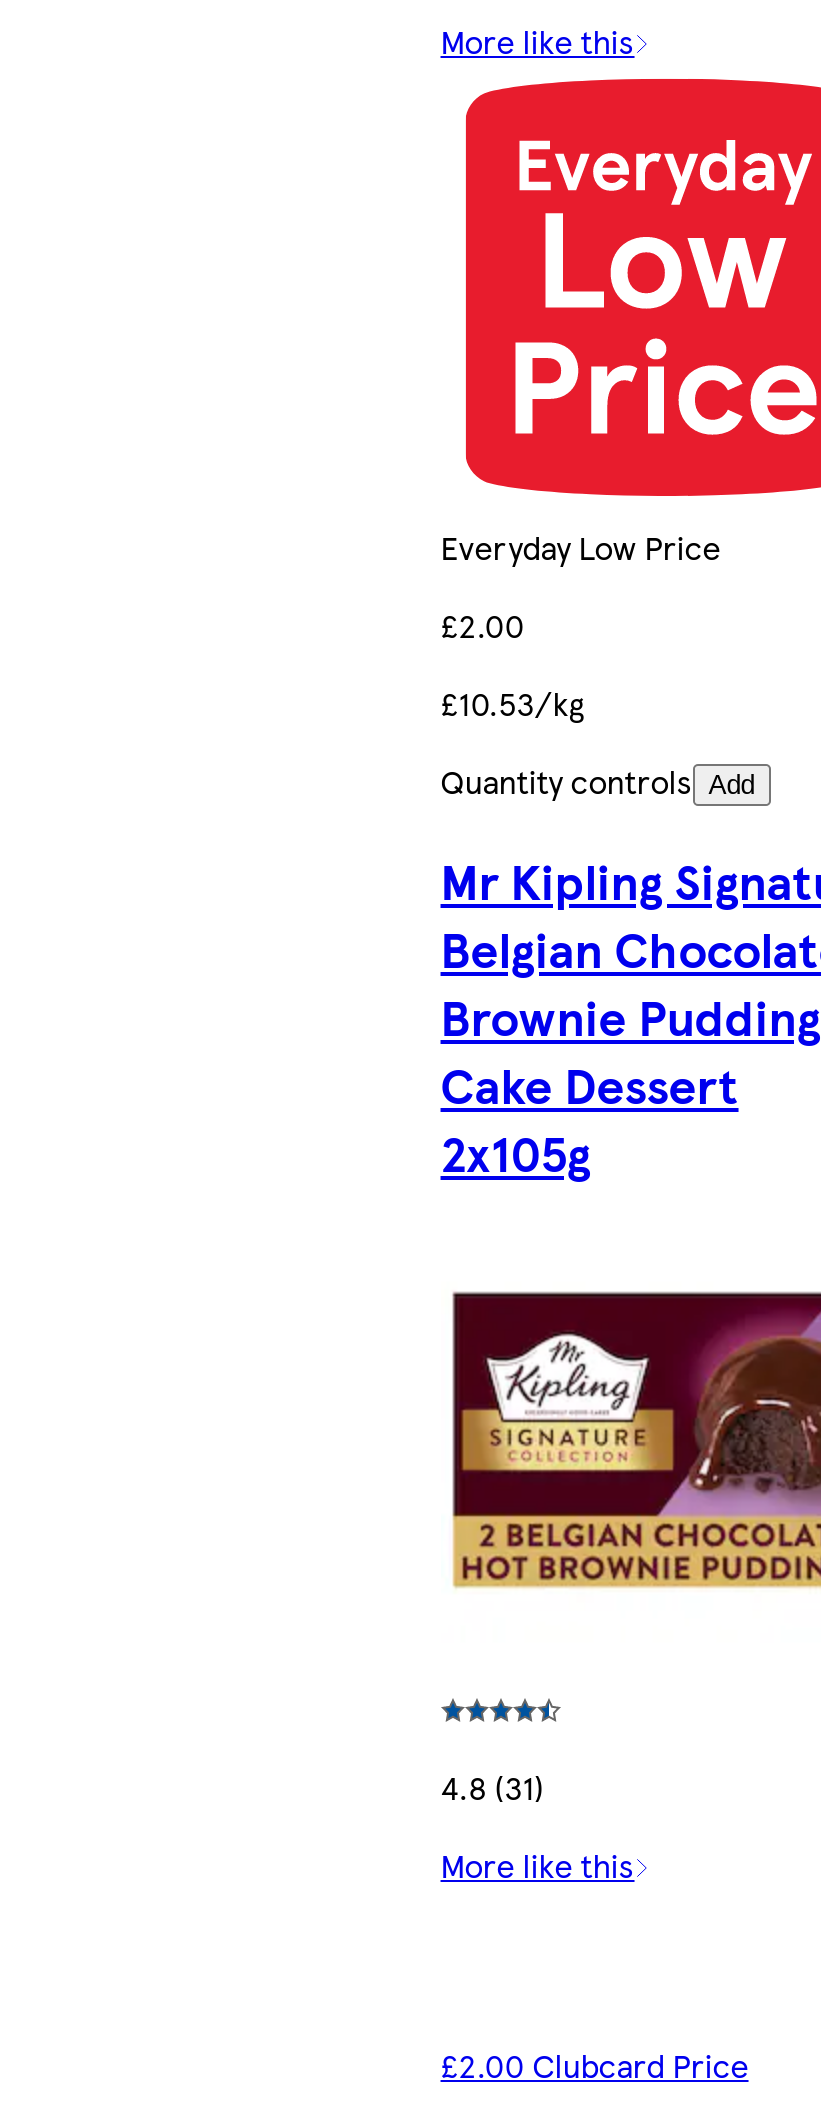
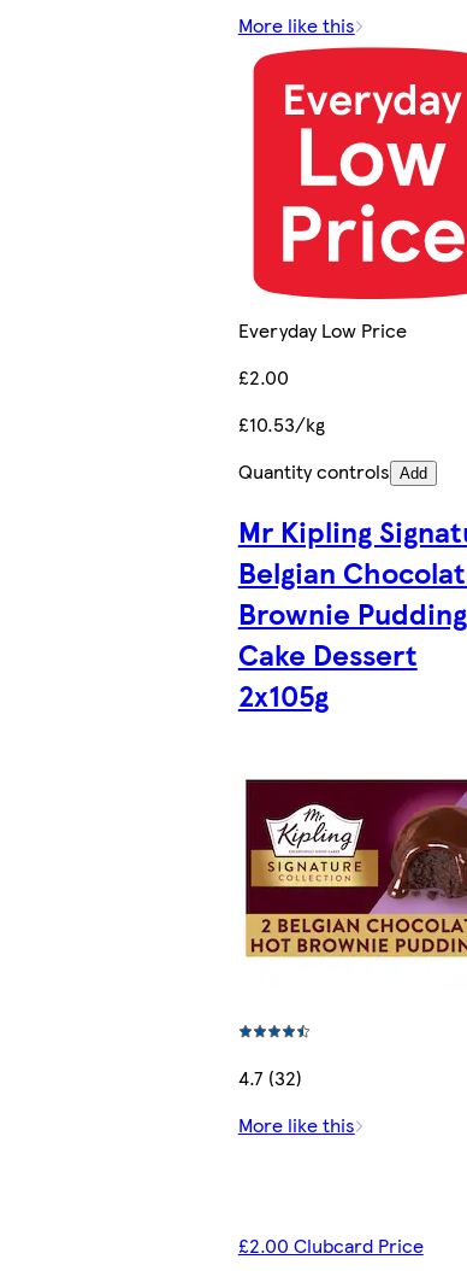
[441,1764,545,1810] 4.8 (31) -> [238,1063,302,1091] 4.7 (32)

